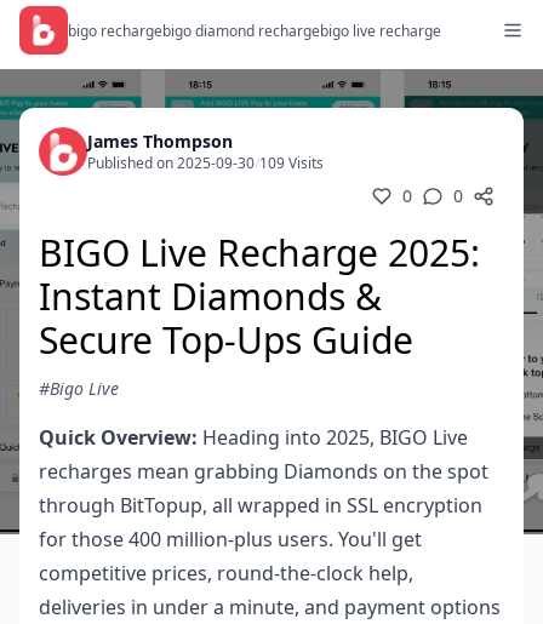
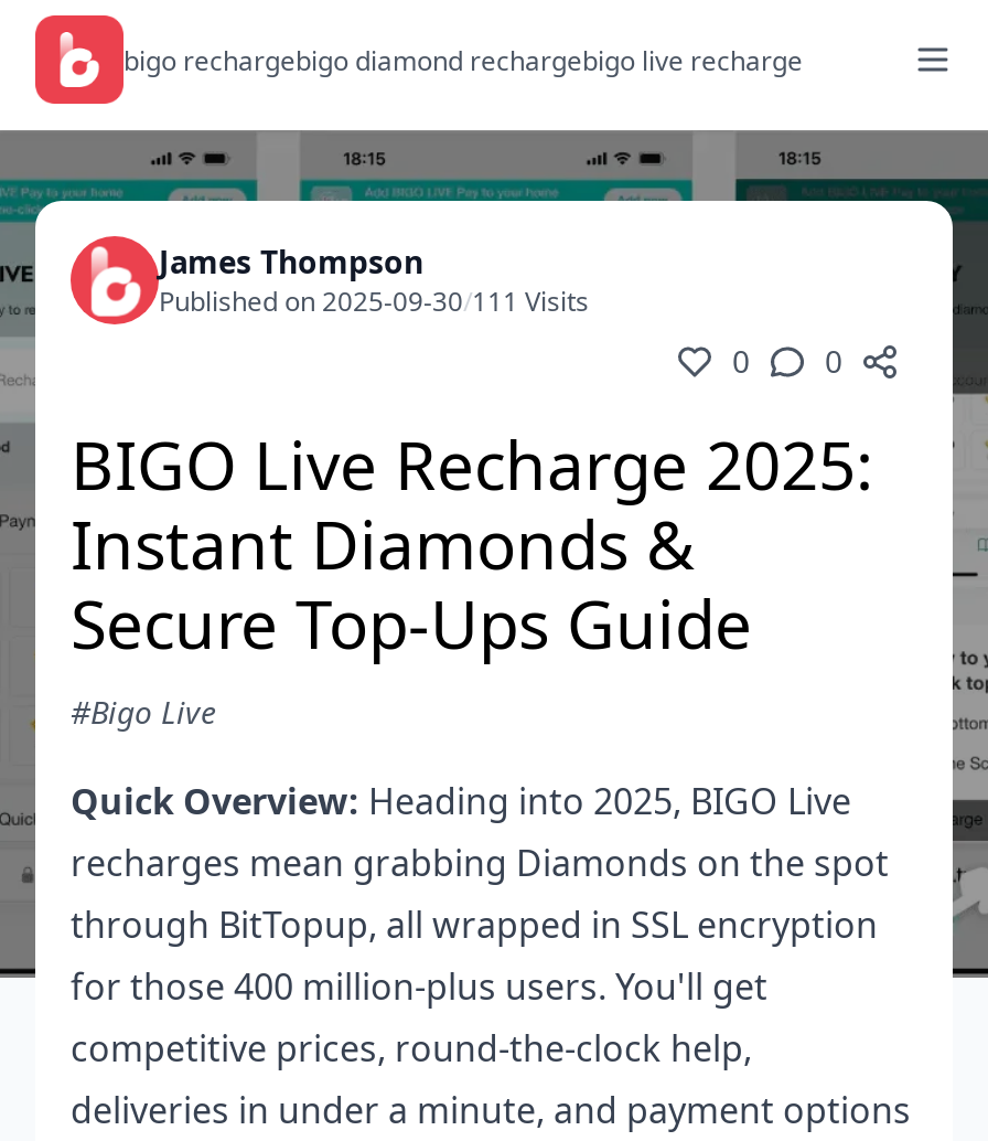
[87,153,324,173] Published on 2025-09-30 / 109 Visits -> [159,282,589,320] Published on 2025-09-30 / 111 Visits

